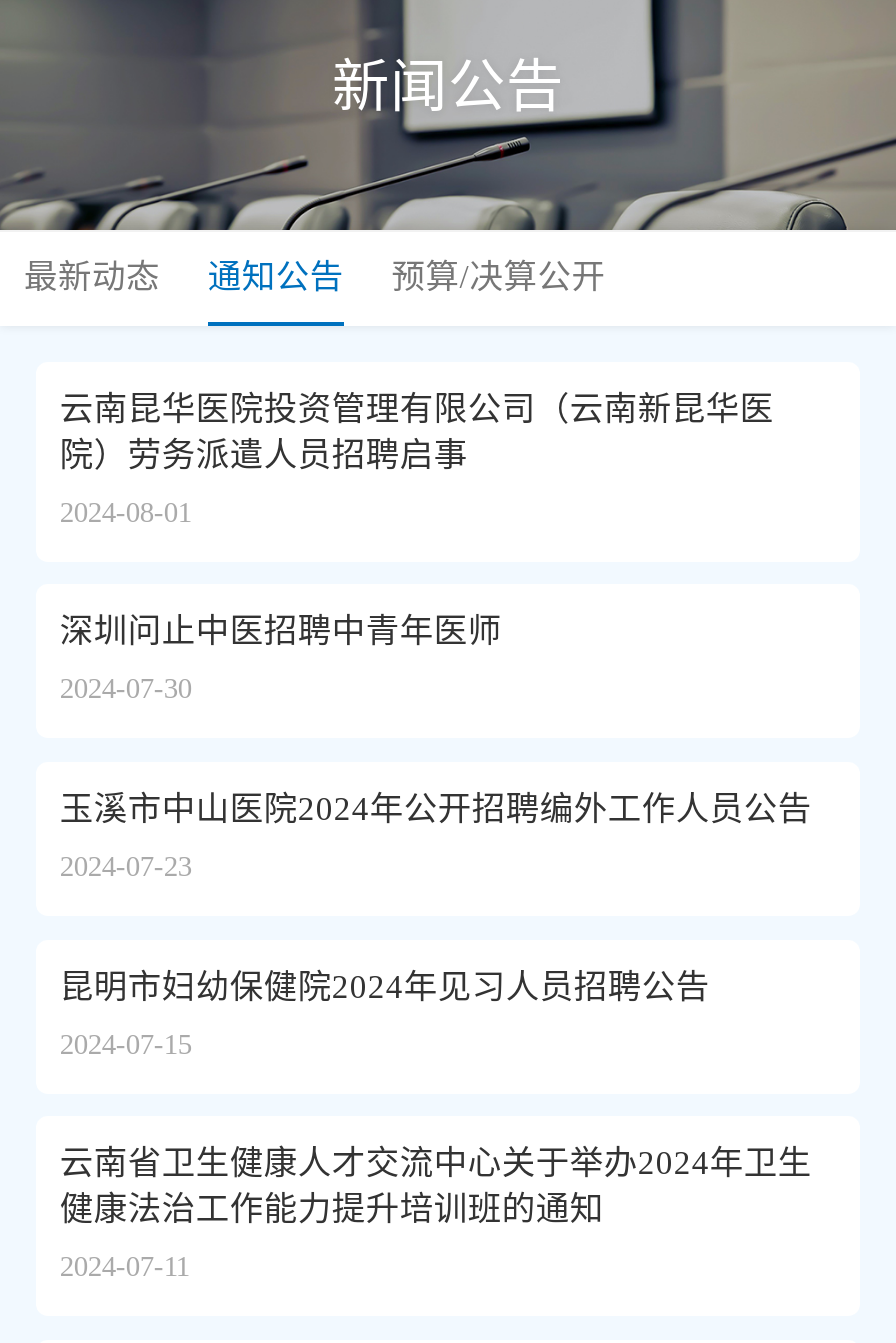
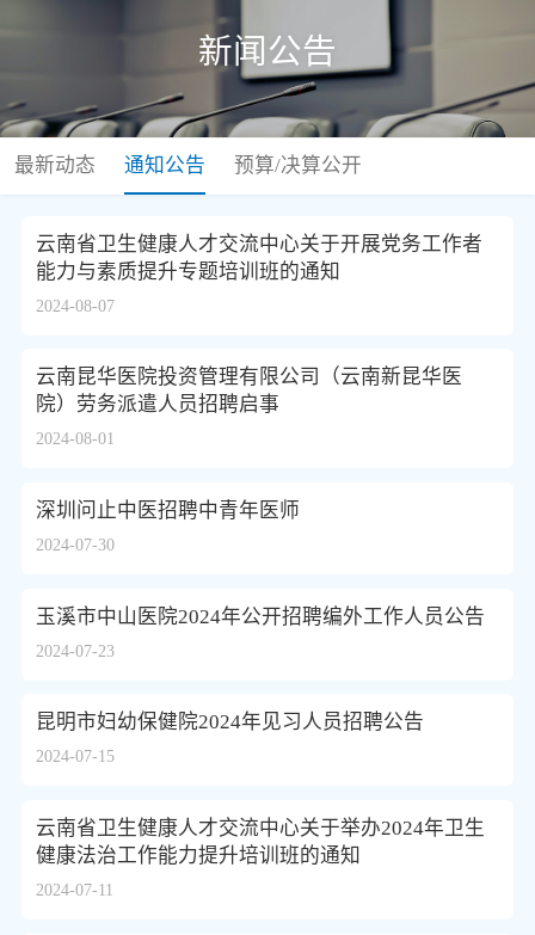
none -> [36,232,482,315] 云南省卫生健康人才交流中心关于开展党务工作者 | 能力与素质提升专题培训班的通知 | 2024-08-07

